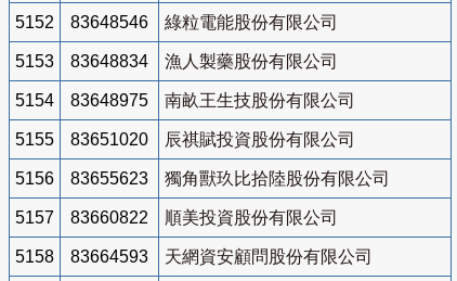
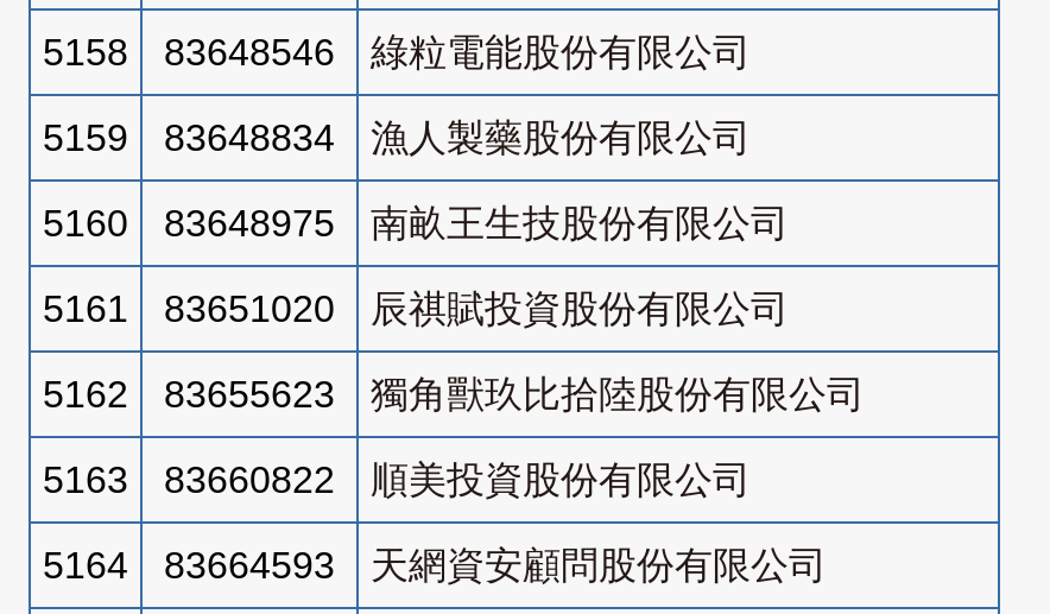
[15,13,338,31] 5152 83648546 綠粒電能股份有限公司 -> [43,32,751,72] 5158 83648546 綠粒電能股份有限公司
[15,52,338,70] 5153 83648834 漁人製藥股份有限公司 -> [43,117,751,158] 5159 83648834 漁人製藥股份有限公司
[15,91,355,109] 5154 83648975 南畝王生技股份有限公司 -> [43,203,789,243] 5160 83648975 南畝王生技股份有限公司
[15,130,355,149] 5155 83651020 辰祺賦投資股份有限公司 -> [43,288,789,329] 5161 83651020 辰祺賦投資股份有限公司
[15,169,390,188] 5156 83655623 獨角獸玖比拾陸股份有限公司 -> [43,374,865,414] 5162 83655623 獨角獸玖比拾陸股份有限公司
[15,208,338,227] 5157 83660822 順美投資股份有限公司 -> [43,459,751,500] 5163 83660822 順美投資股份有限公司
[15,247,373,266] 5158 83664593 天網資安顧問股份有限公司 -> [43,545,827,585] 5164 83664593 天網資安顧問股份有限公司

